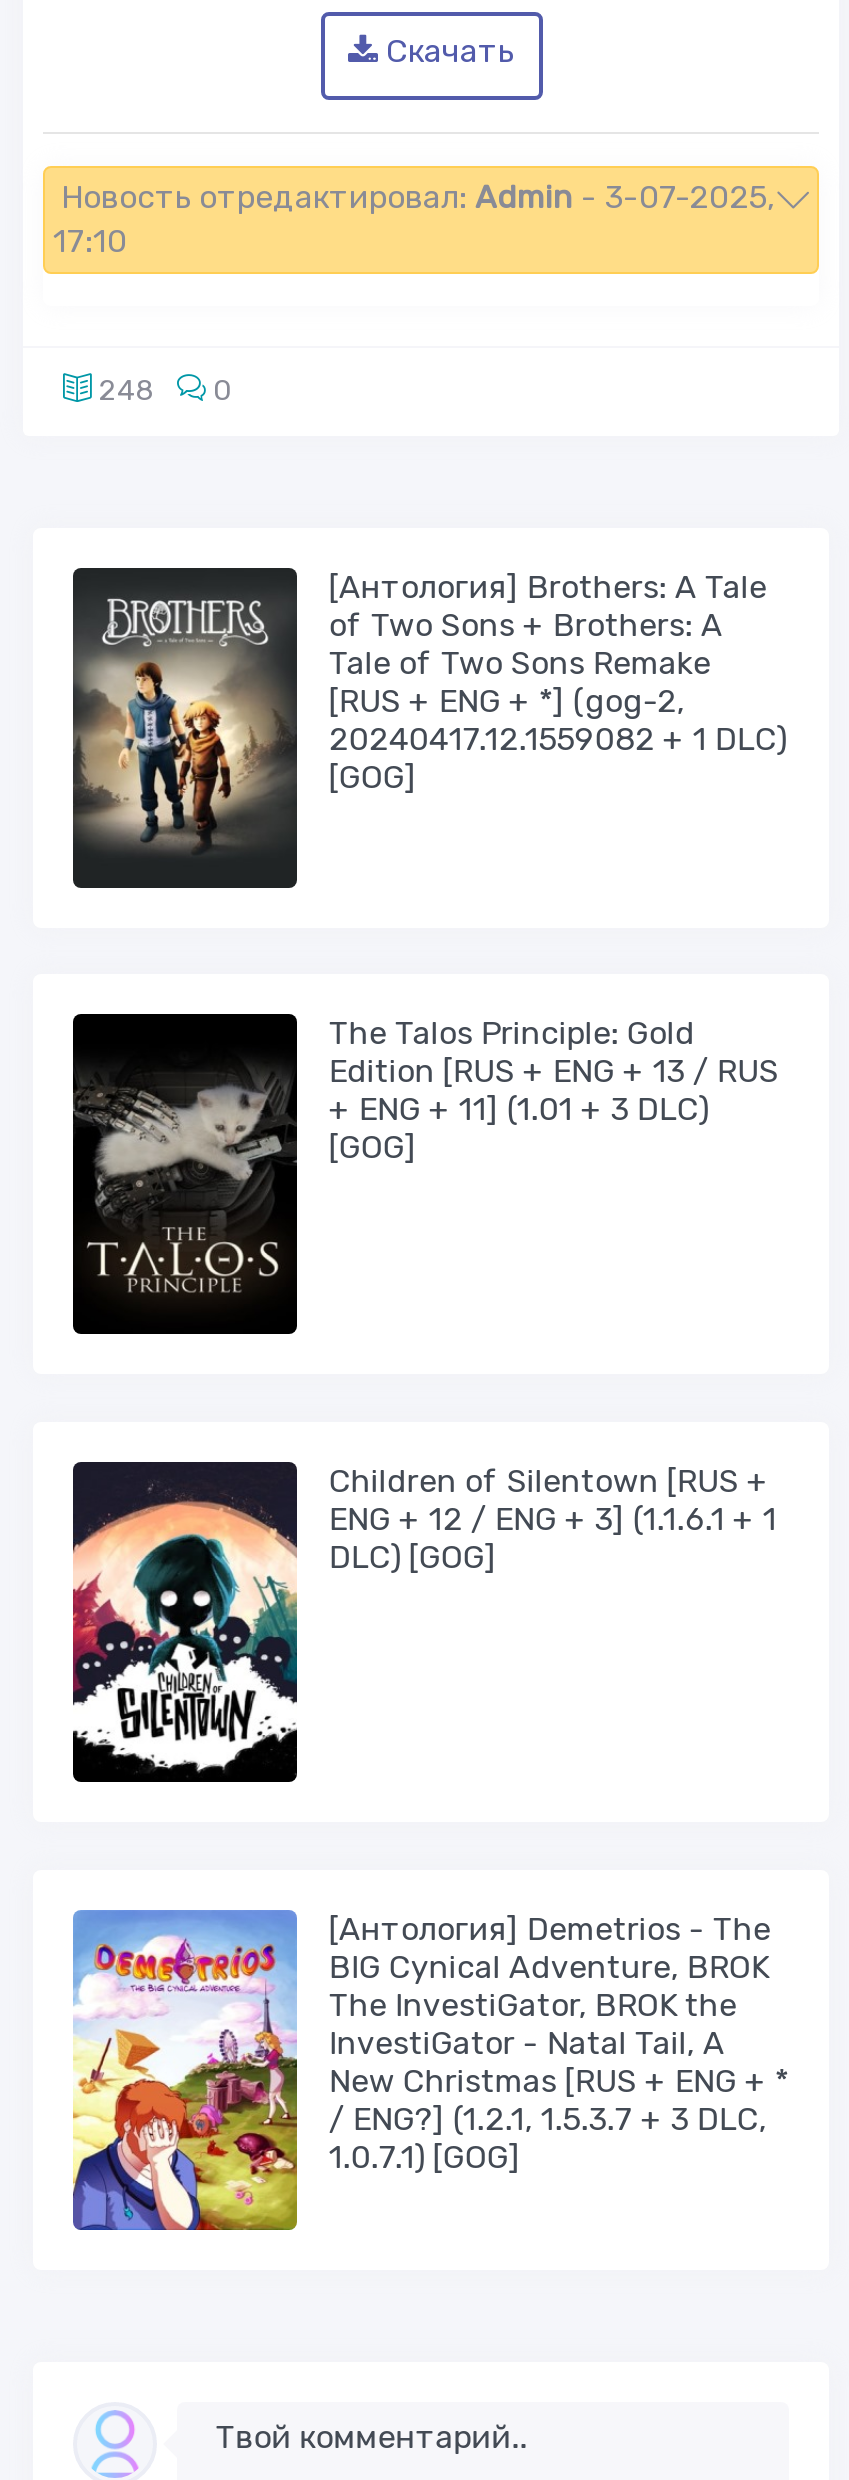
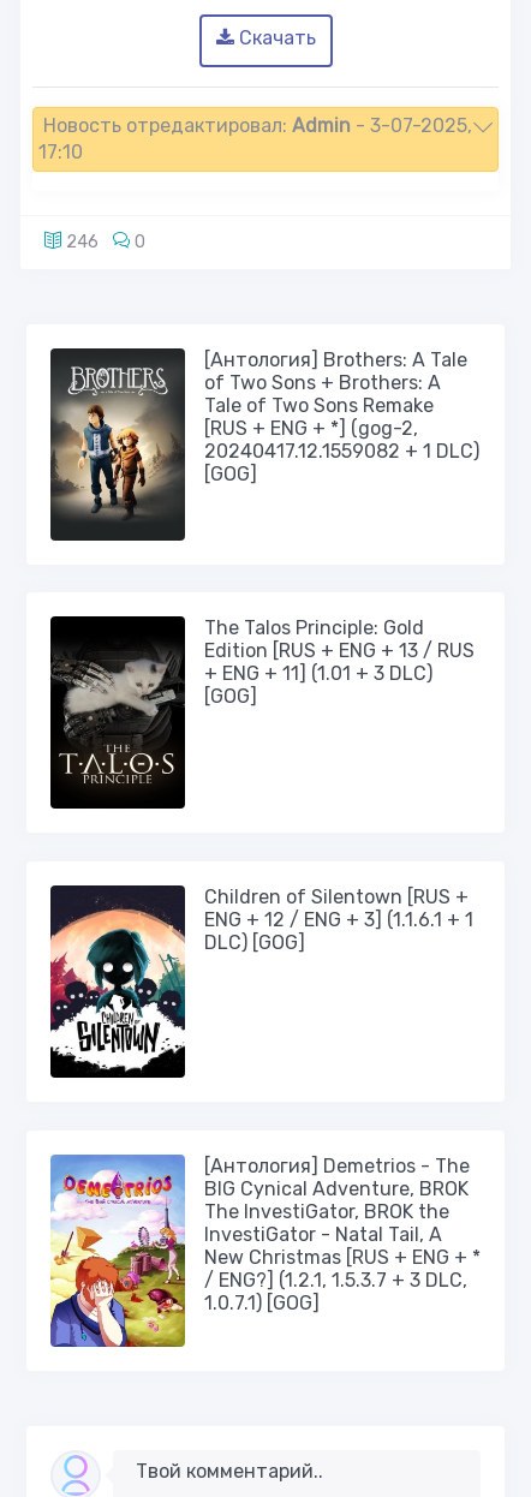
[91,374,231,408] 248 0 -> [61,232,145,252] 246 0

